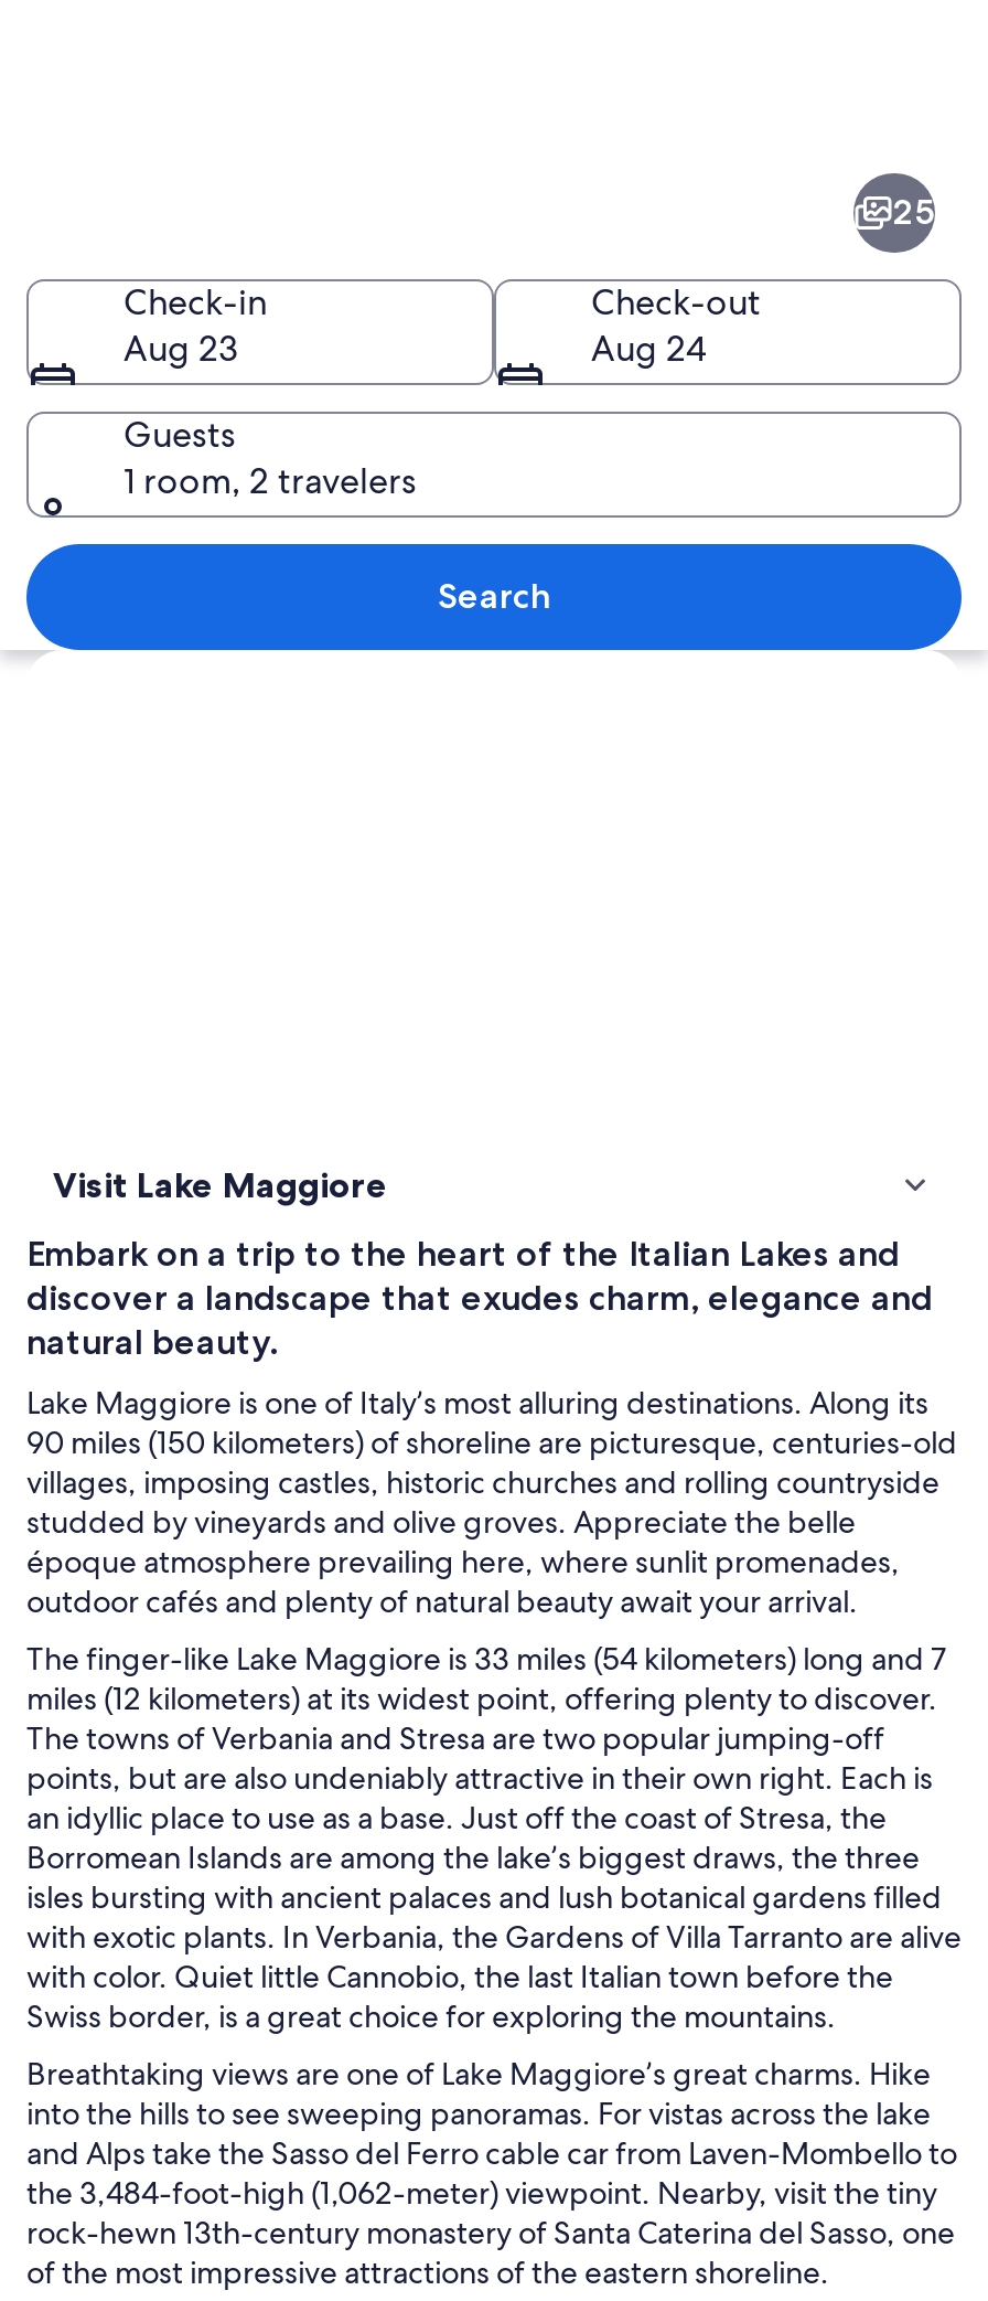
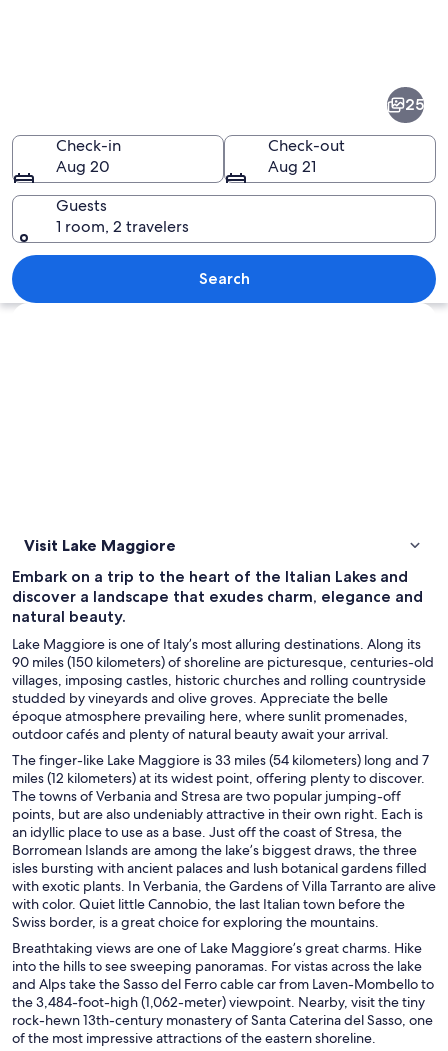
[123,324,238,371] Aug 23 -> [56,155,110,176] Aug 20
[591,324,706,371] Aug 24 -> [268,155,316,176] Aug 21

